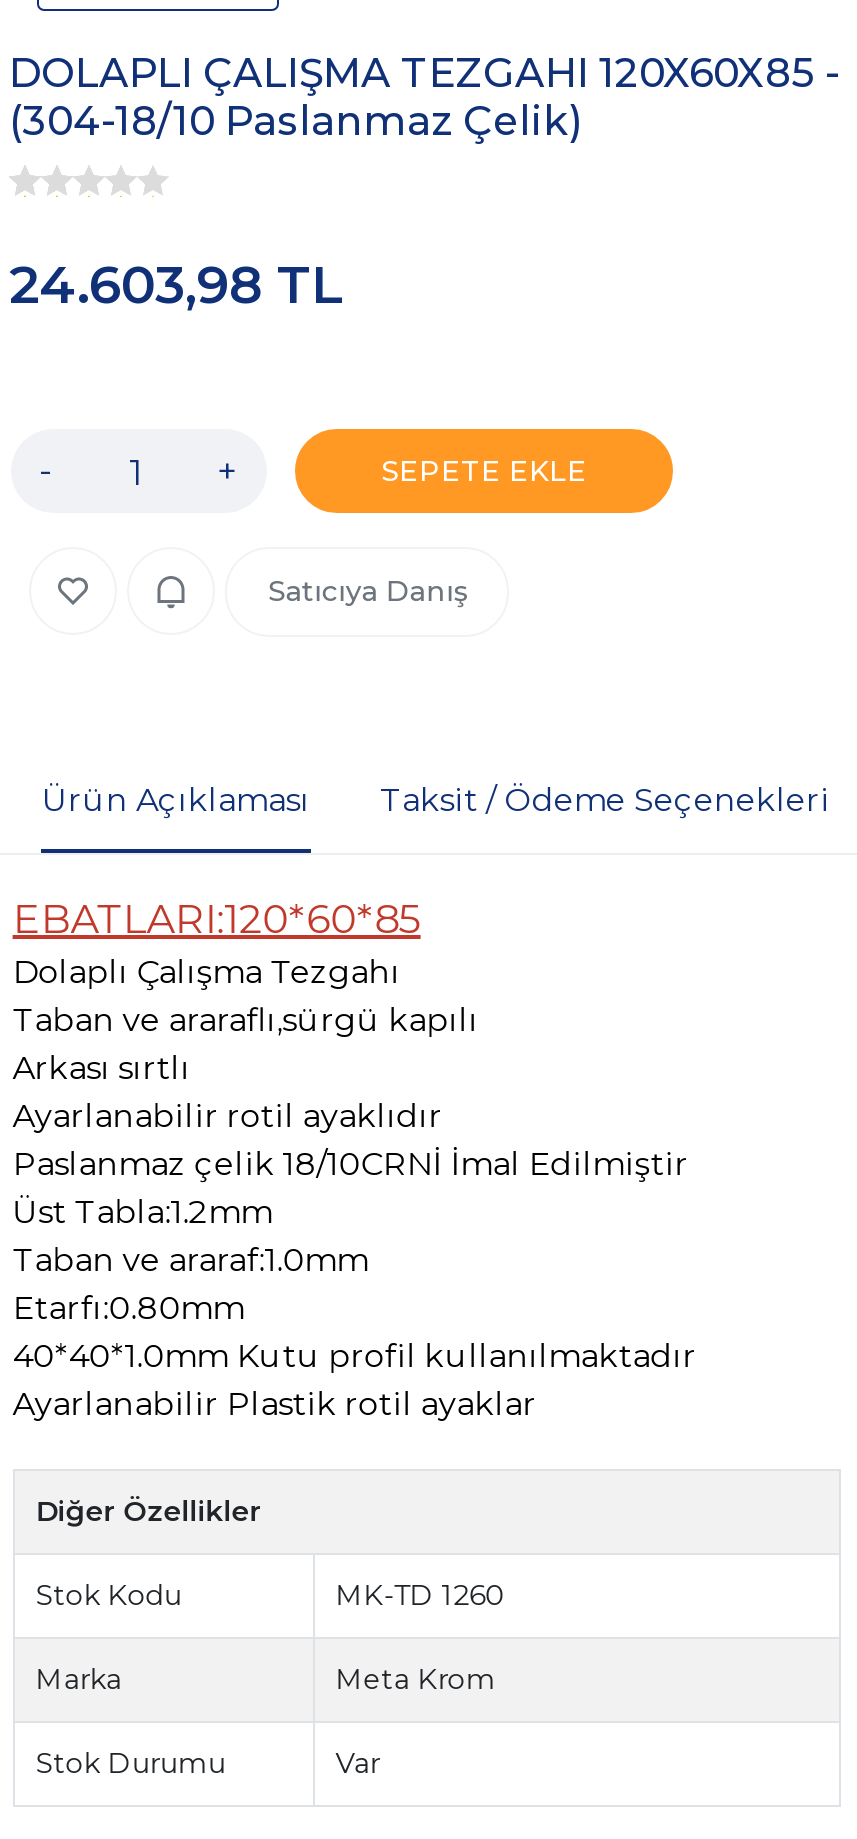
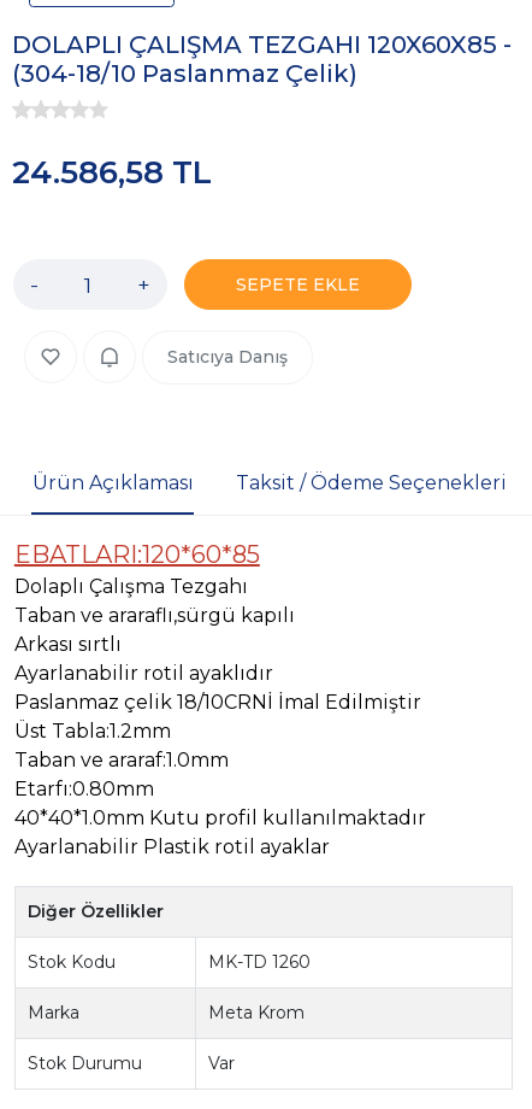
[9,253,343,317] 24.603,98 TL -> [12,153,212,192] 24.586,58 TL

